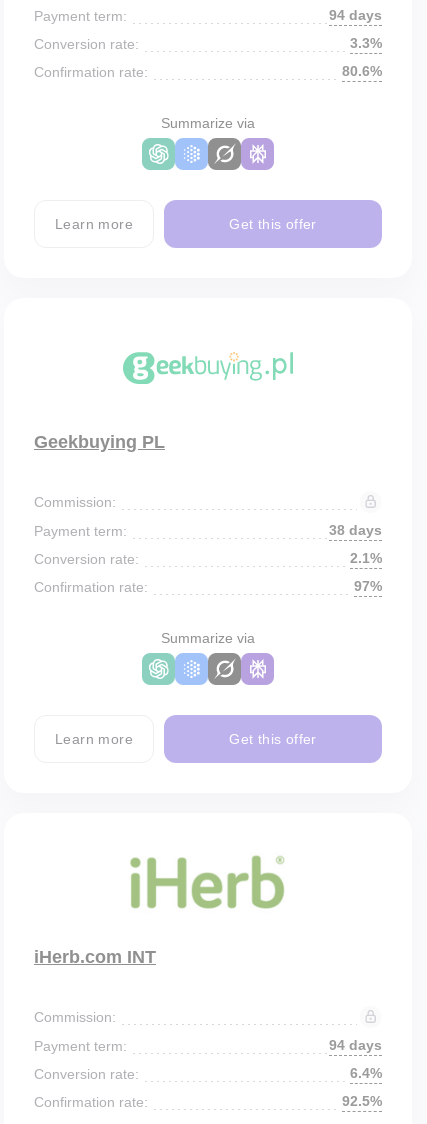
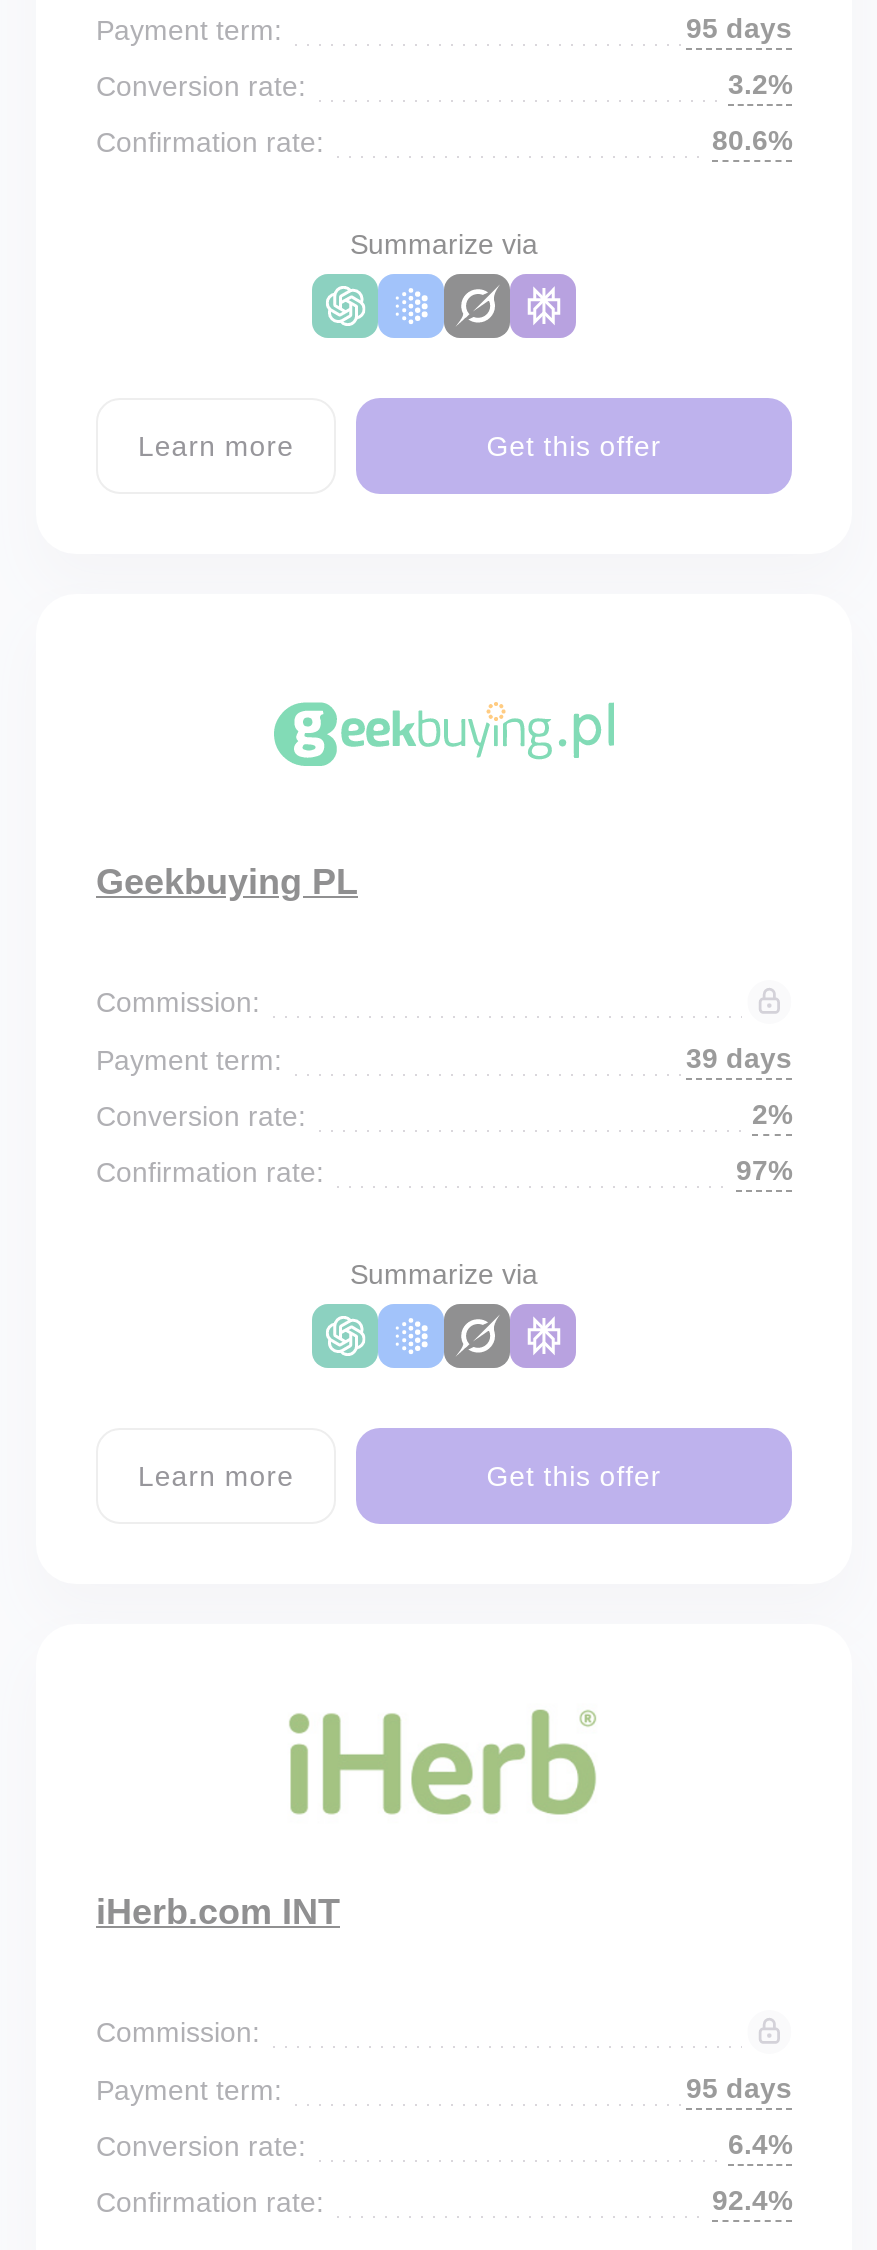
[329,7,382,23] 94 days -> [686,12,792,44] 95 days
[350,35,382,51] 3.3% -> [728,68,792,100] 3.2%
[329,522,382,538] 38 days -> [686,1042,792,1074] 39 days
[350,550,382,566] 2.1% -> [752,1098,792,1130] 2%
[329,1037,382,1053] 94 days -> [686,2072,792,2104] 95 days
[342,1093,382,1109] 92.5% -> [712,2184,792,2216] 92.4%

